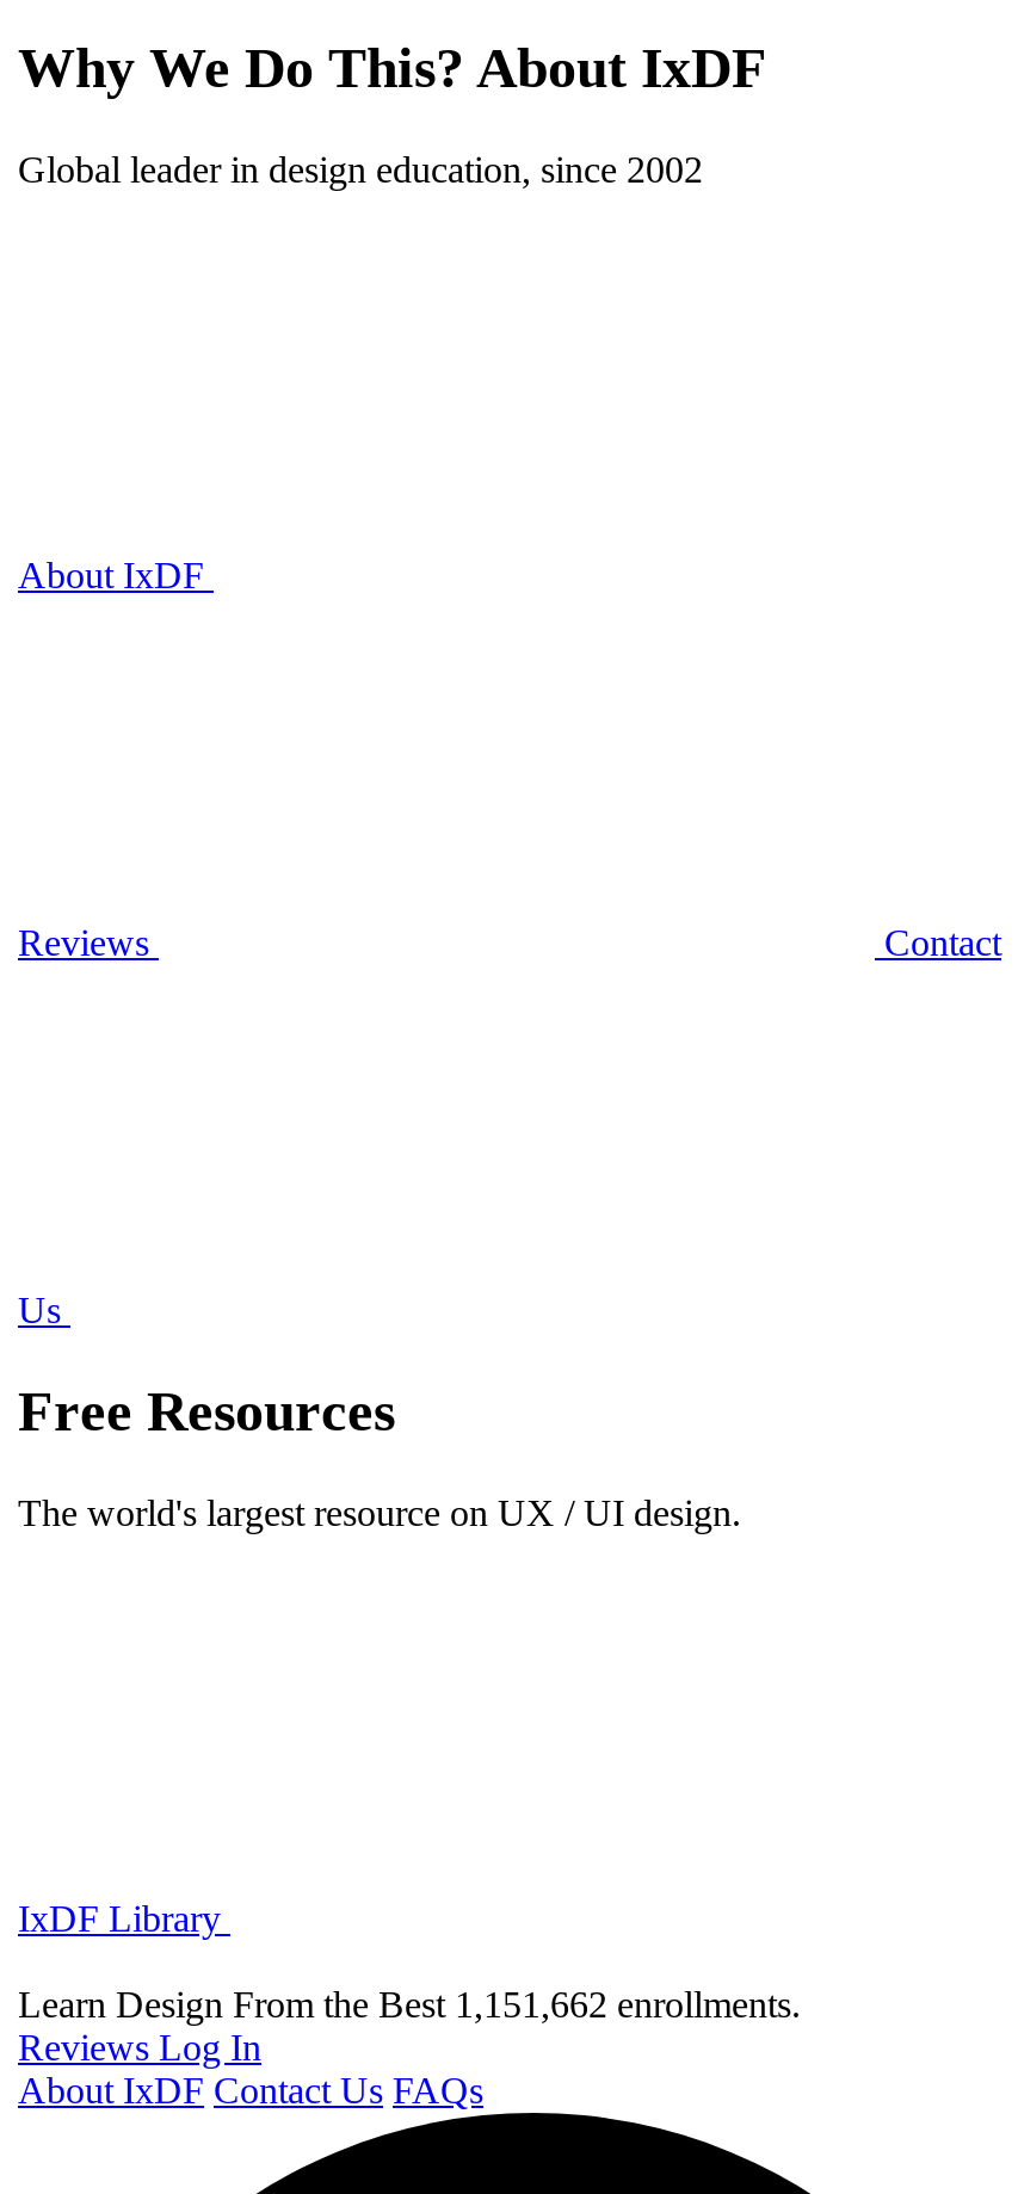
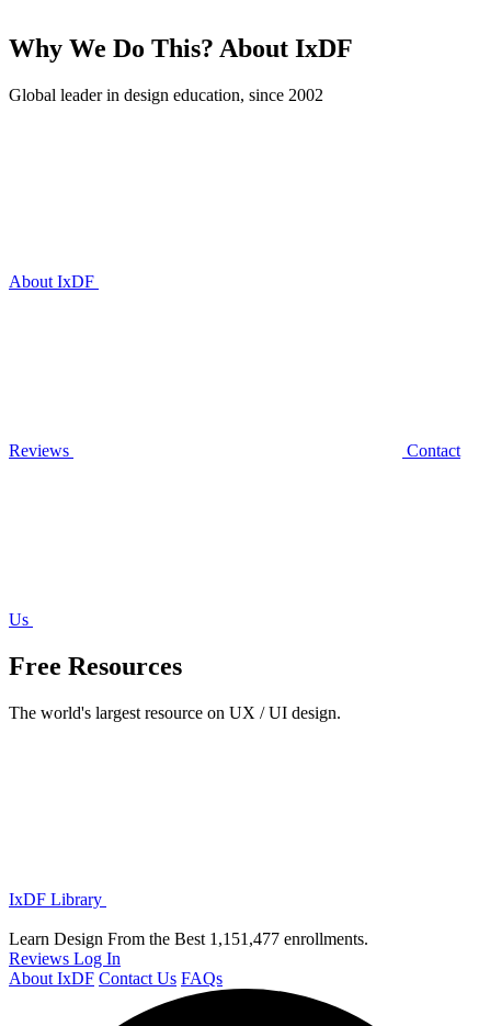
[18,1983,801,2024] Learn Design From the Best 1,151,662 enrollments. -> [9,929,368,948] Learn Design From the Best 1,151,477 enrollments.

